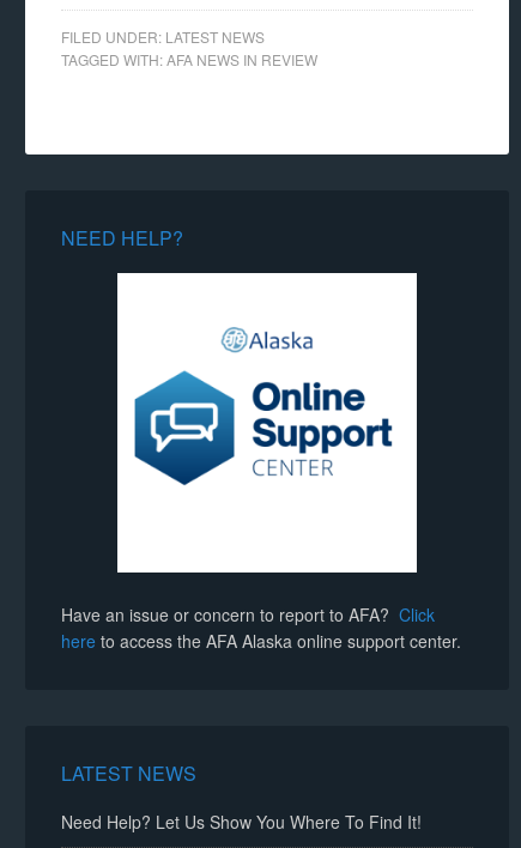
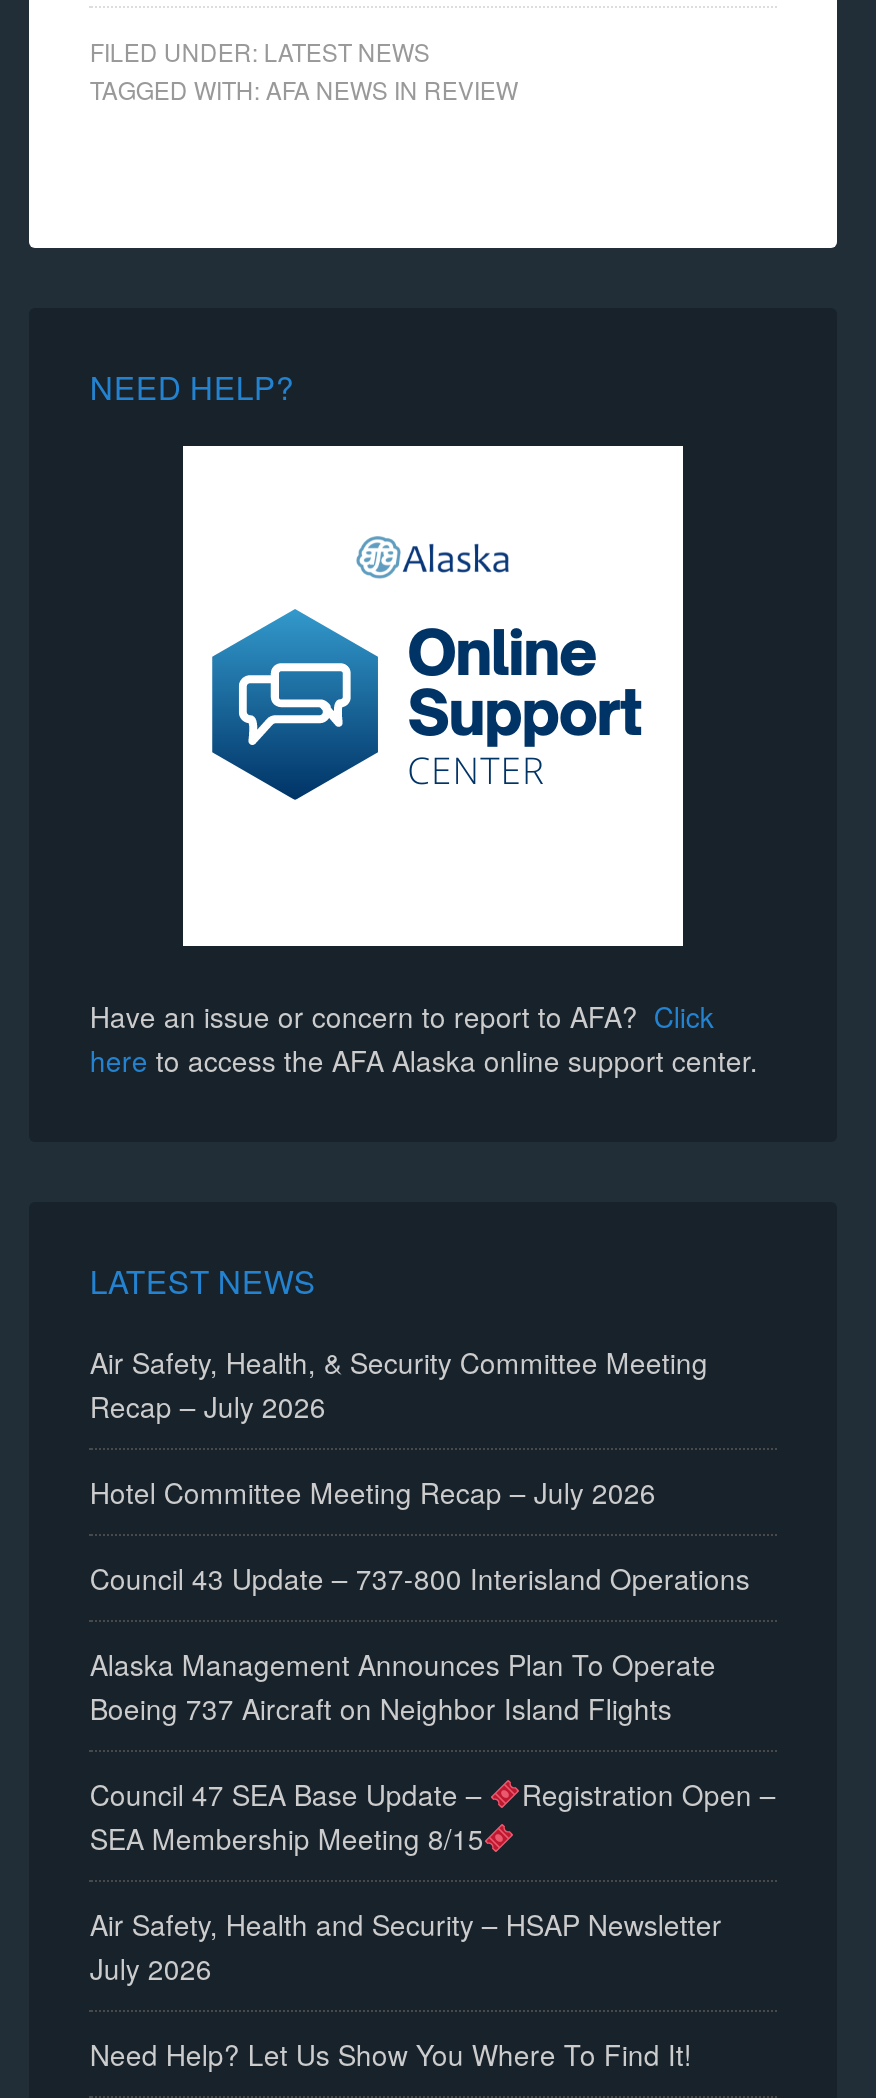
none -> [90,1341,776,1987] Air Safety, Health, & Security Committee Meeting | Recap – July 2026 | Hotel Committee Meeting Recap – July 2026 | Council 43 Update – 737-800 Interisland Operations | Alaska Management Announces Plan To Operate | Boeing 737 Aircraft on Neighbor Island Flights | Council 47 SEA Base Update – | Registration Open – | SEA Membership Meeting 8/15 | Air Safety, Health and Security – HSAP Newsletter | July 2026

